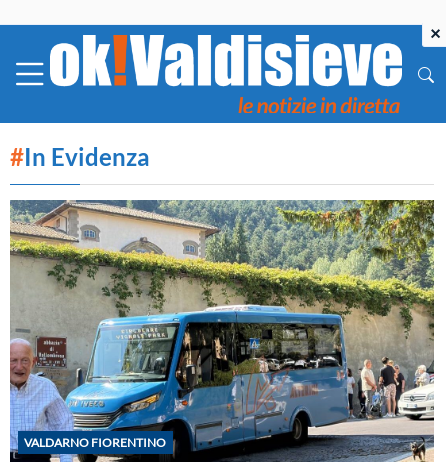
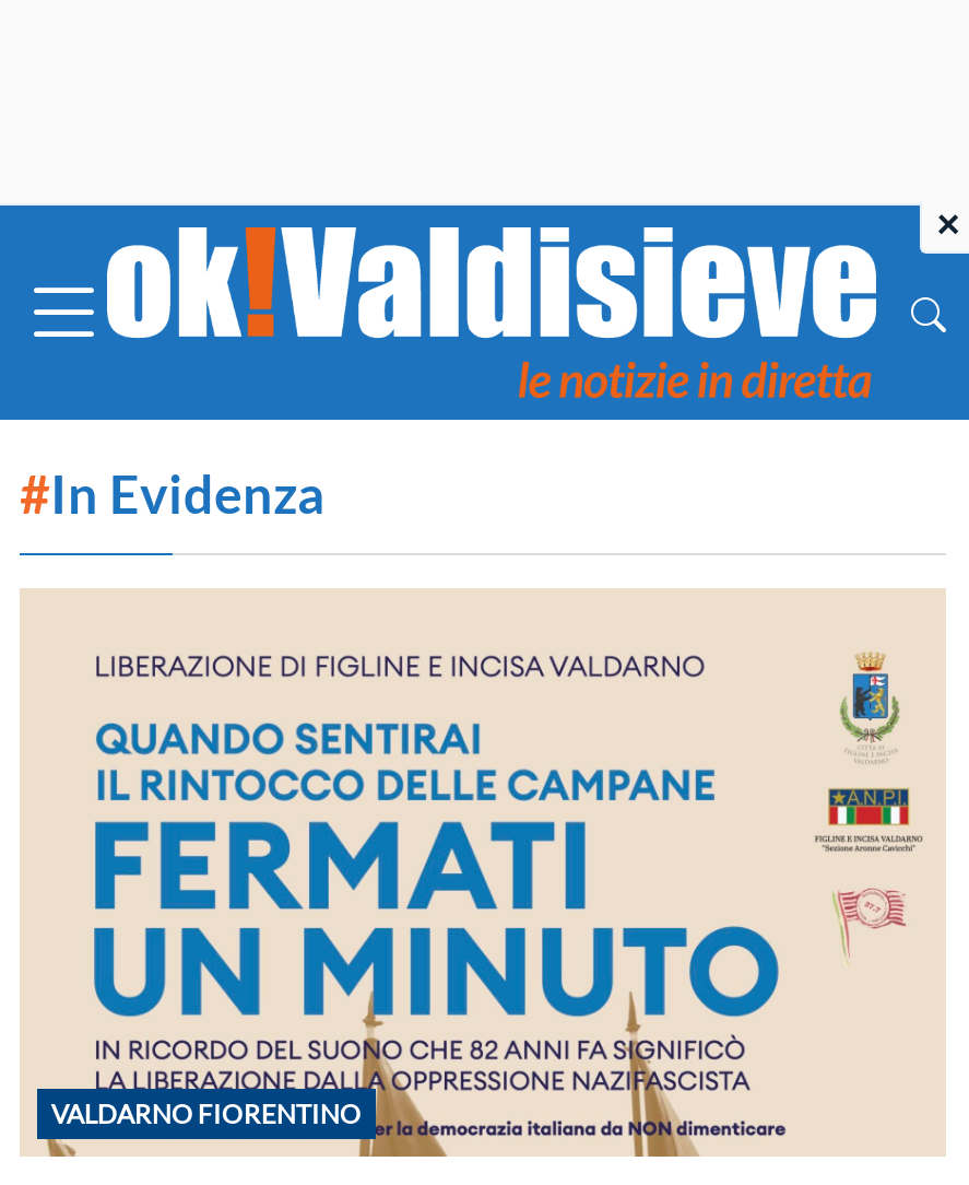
[9,199,435,463] [image] -> [20,588,946,1159] [image]

